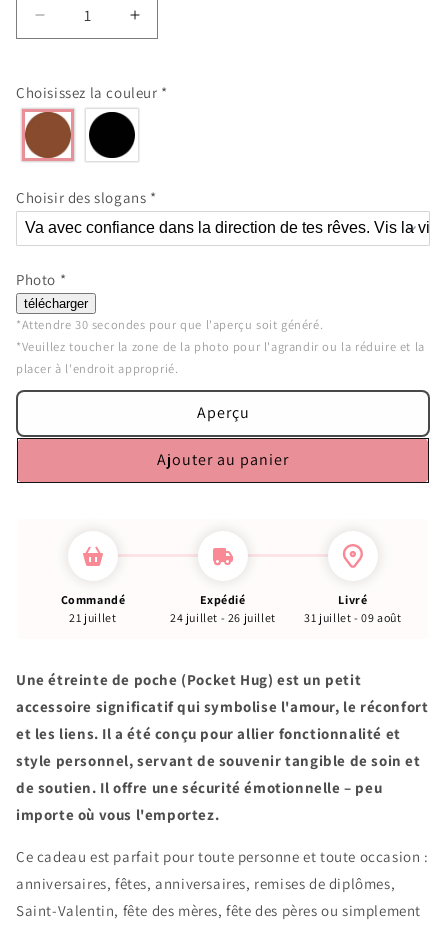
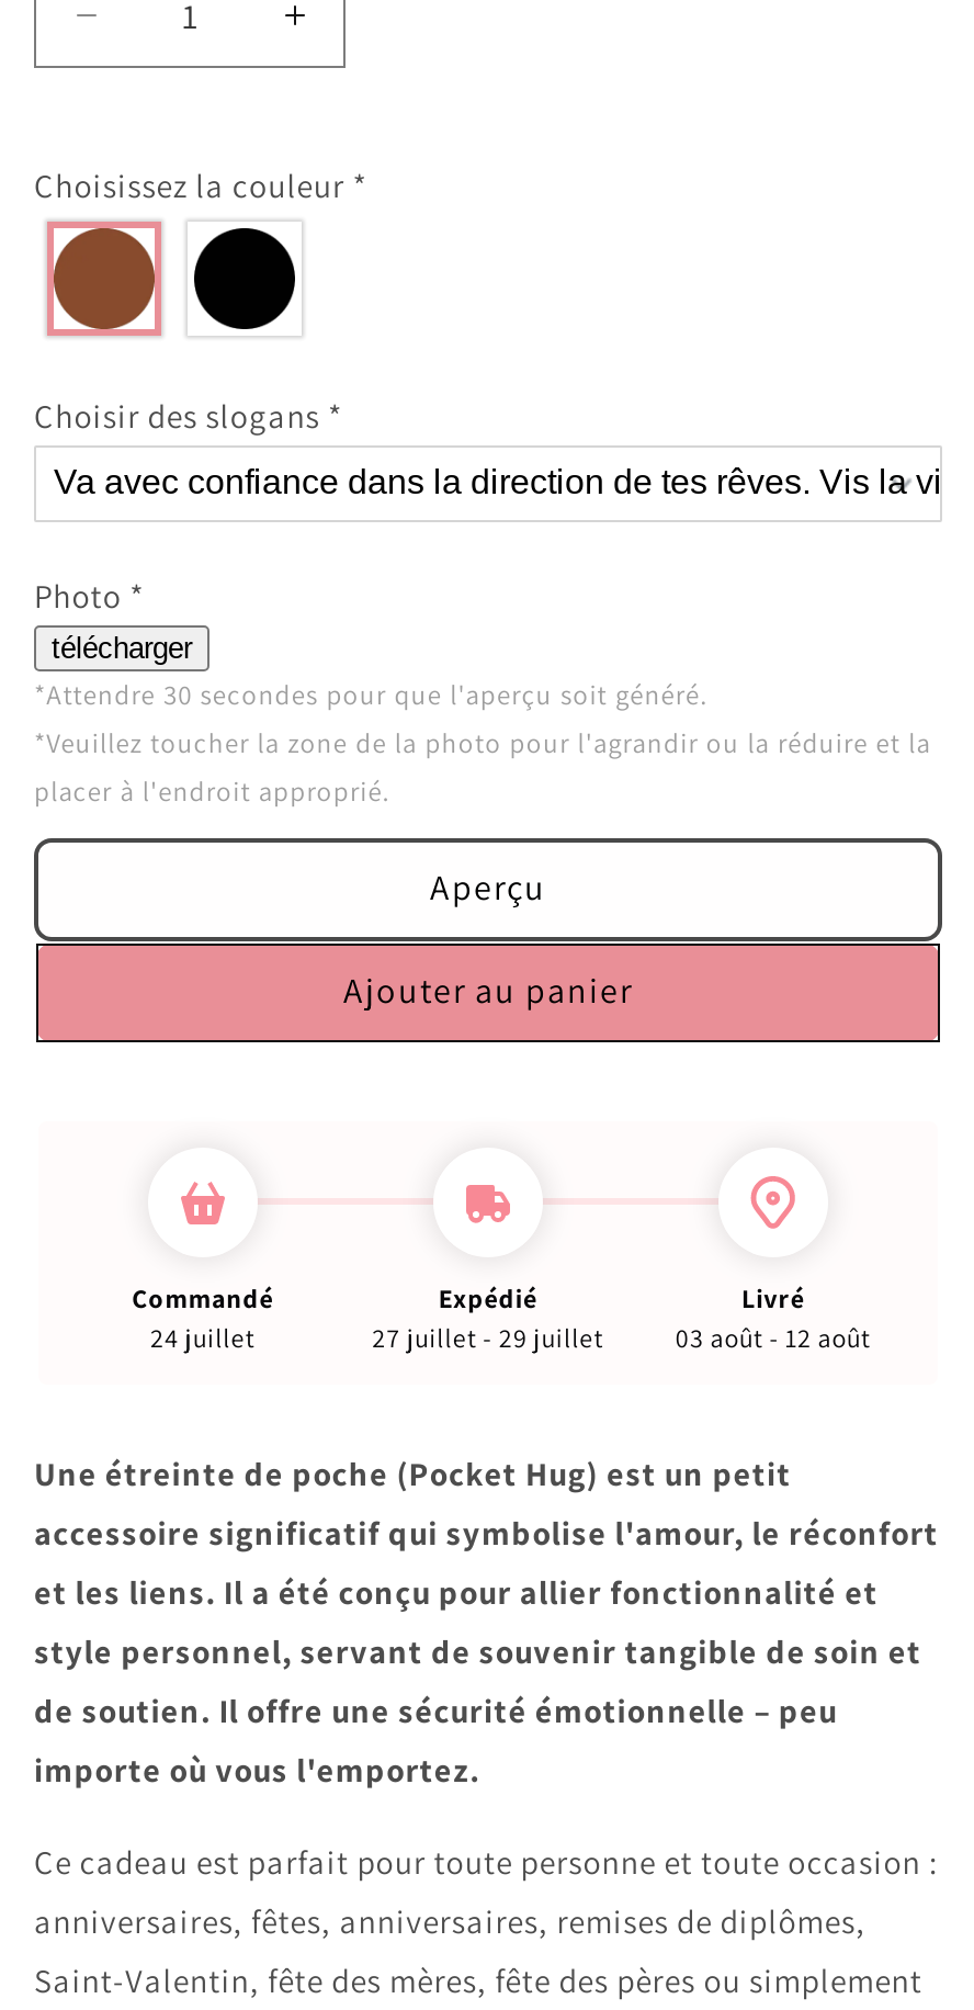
[69,610,116,625] 21 juillet -> [150,1320,256,1353] 24 juillet
[170,610,276,625] 24 juillet - 26 juillet -> [372,1320,604,1353] 27 juillet - 29 juillet
[304,610,401,625] 31 juillet - 09 août -> [675,1320,871,1353] 03 août - 12 août

